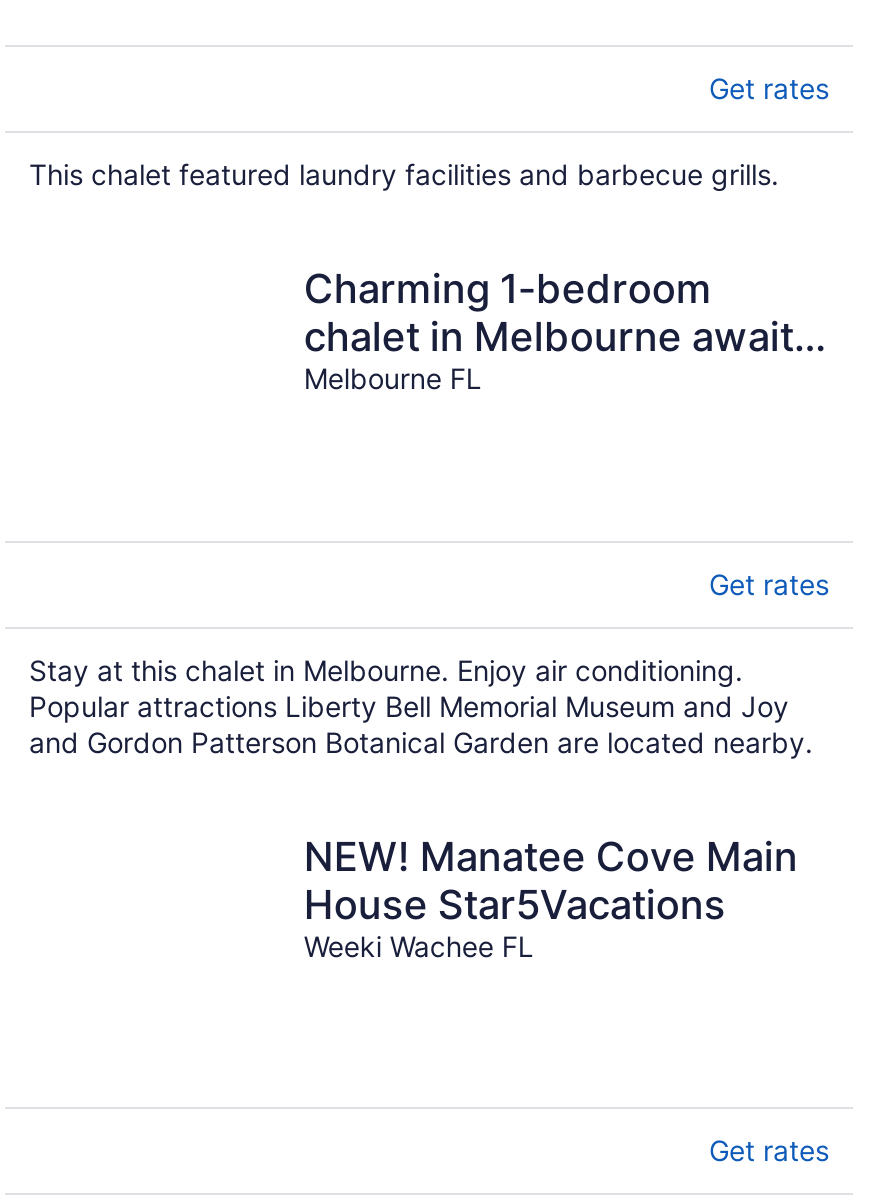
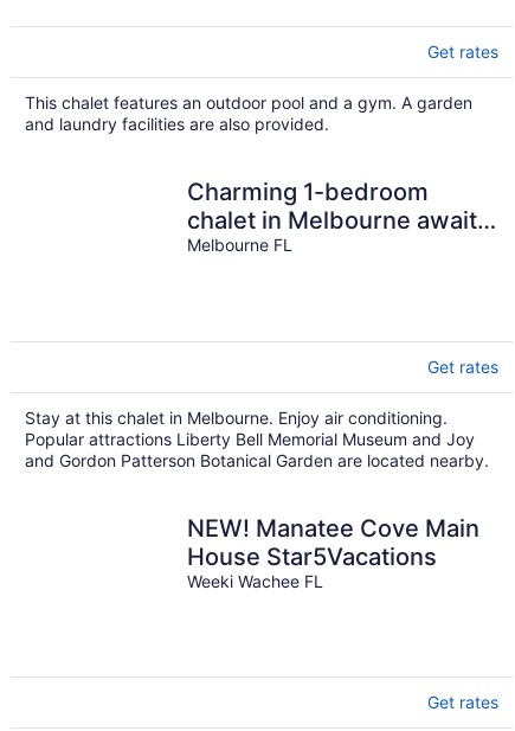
[29,157,779,191] This chalet featured laundry facilities and barbecue grills. -> [25,93,472,134] This chalet features an outdoor pool and a gym. A garden | and laundry facilities are also provided.

